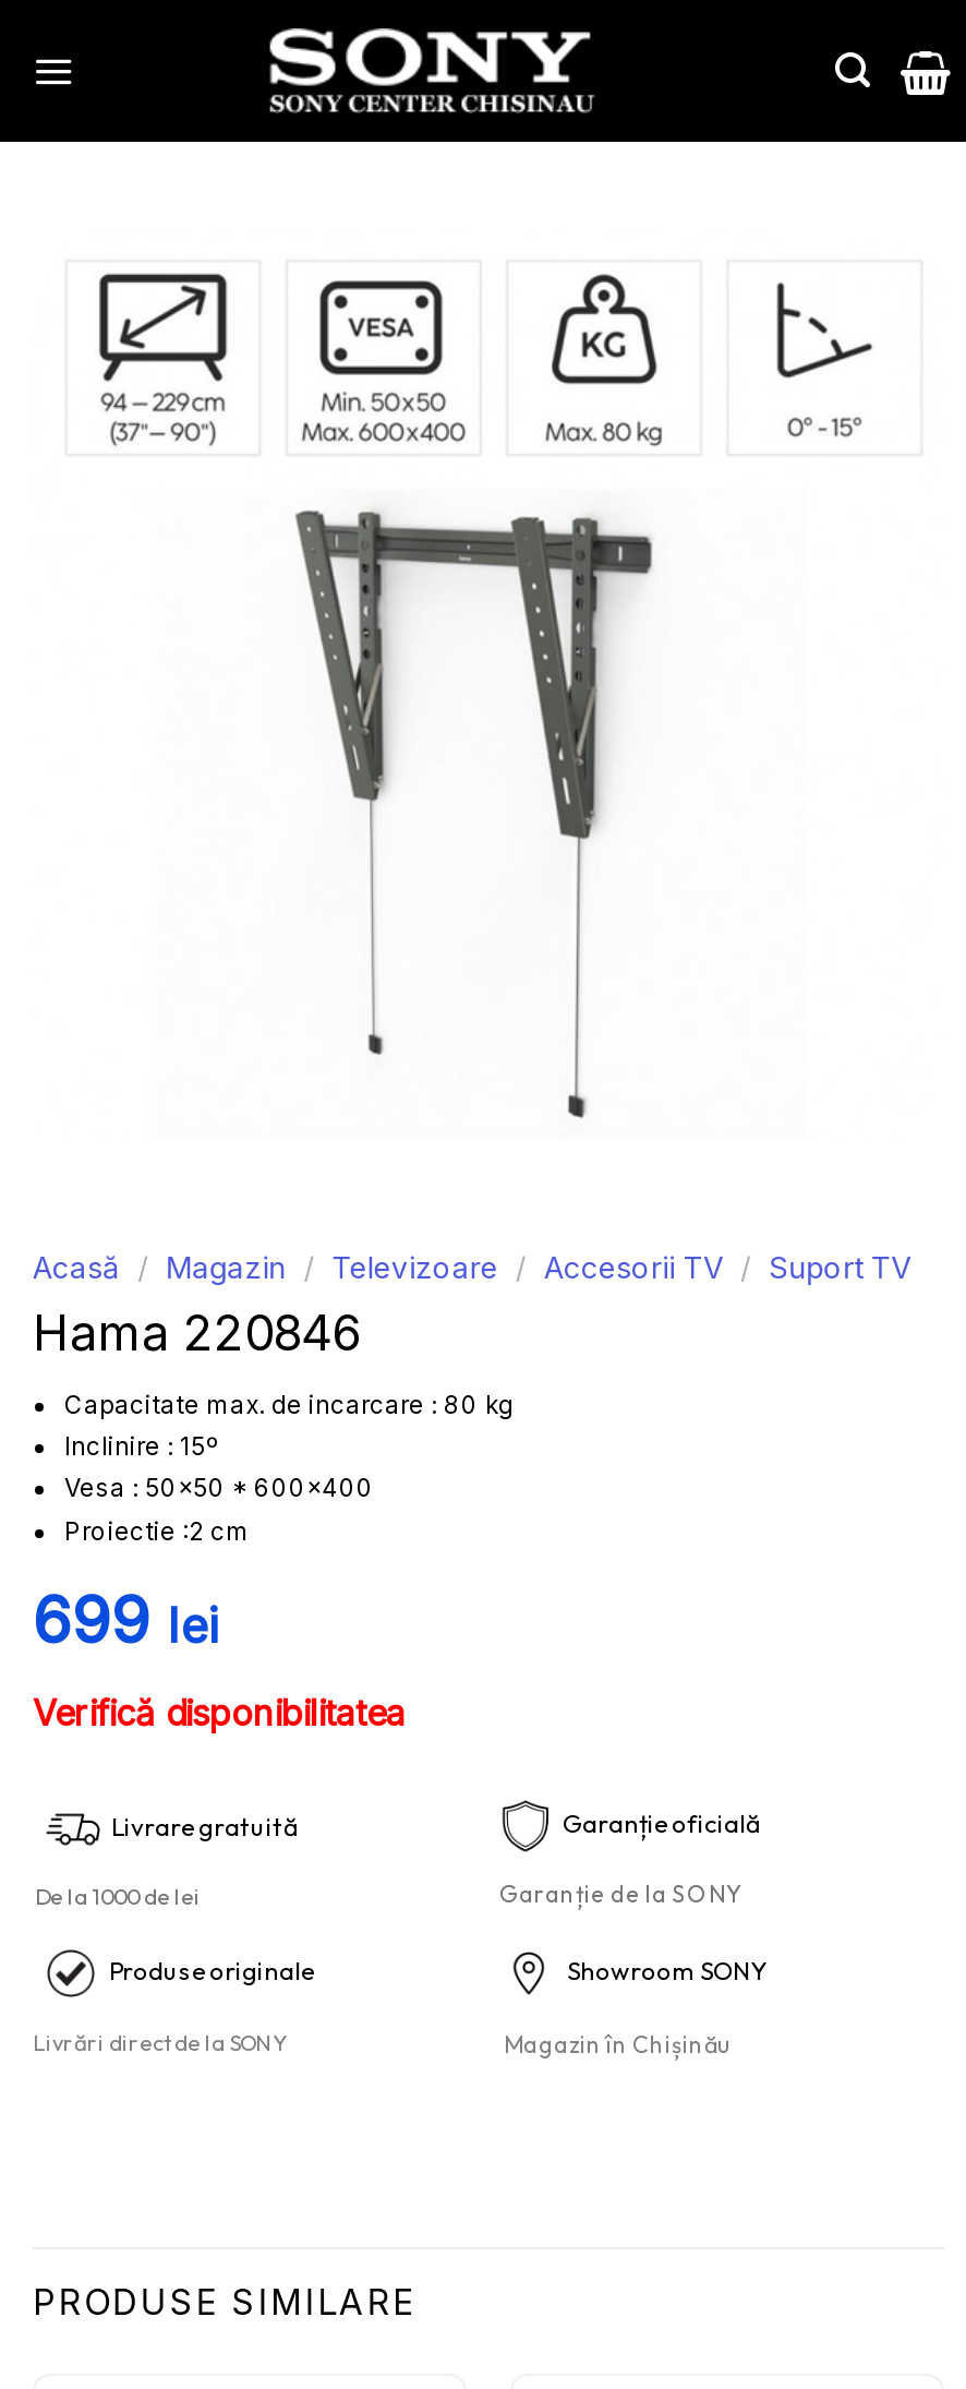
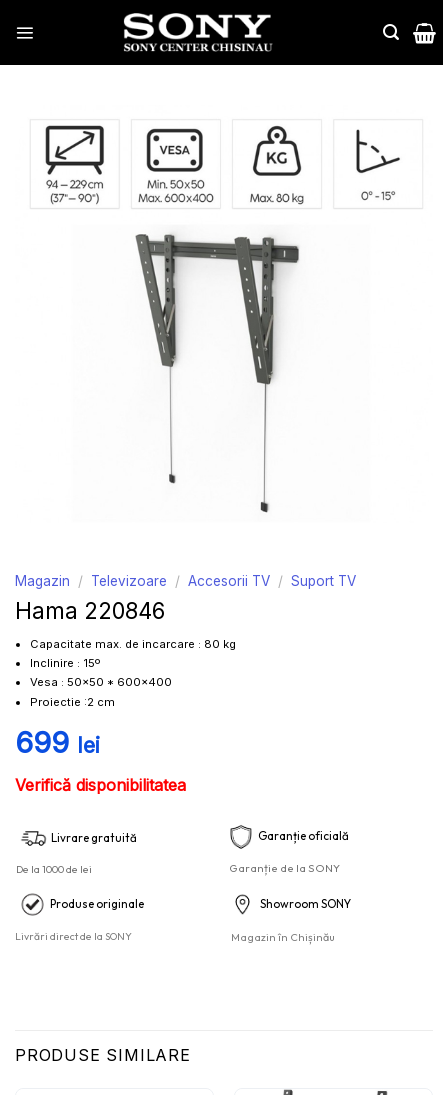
[33,1250,911,1285] Acasă / Magazin / Televizoare / Accesorii TV / Suport TV -> [15,573,356,589] Magazin / Televizoare / Accesorii TV / Suport TV

